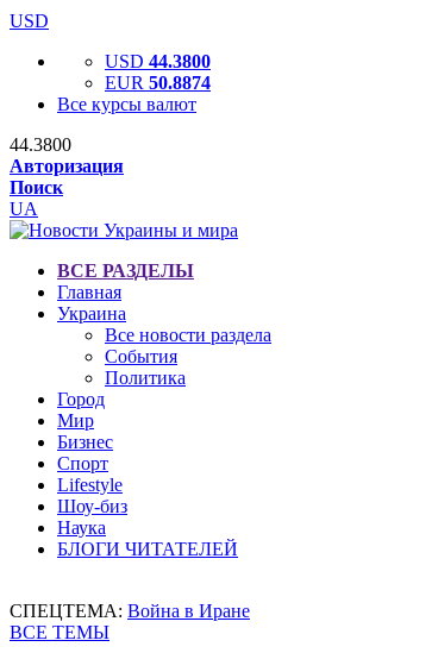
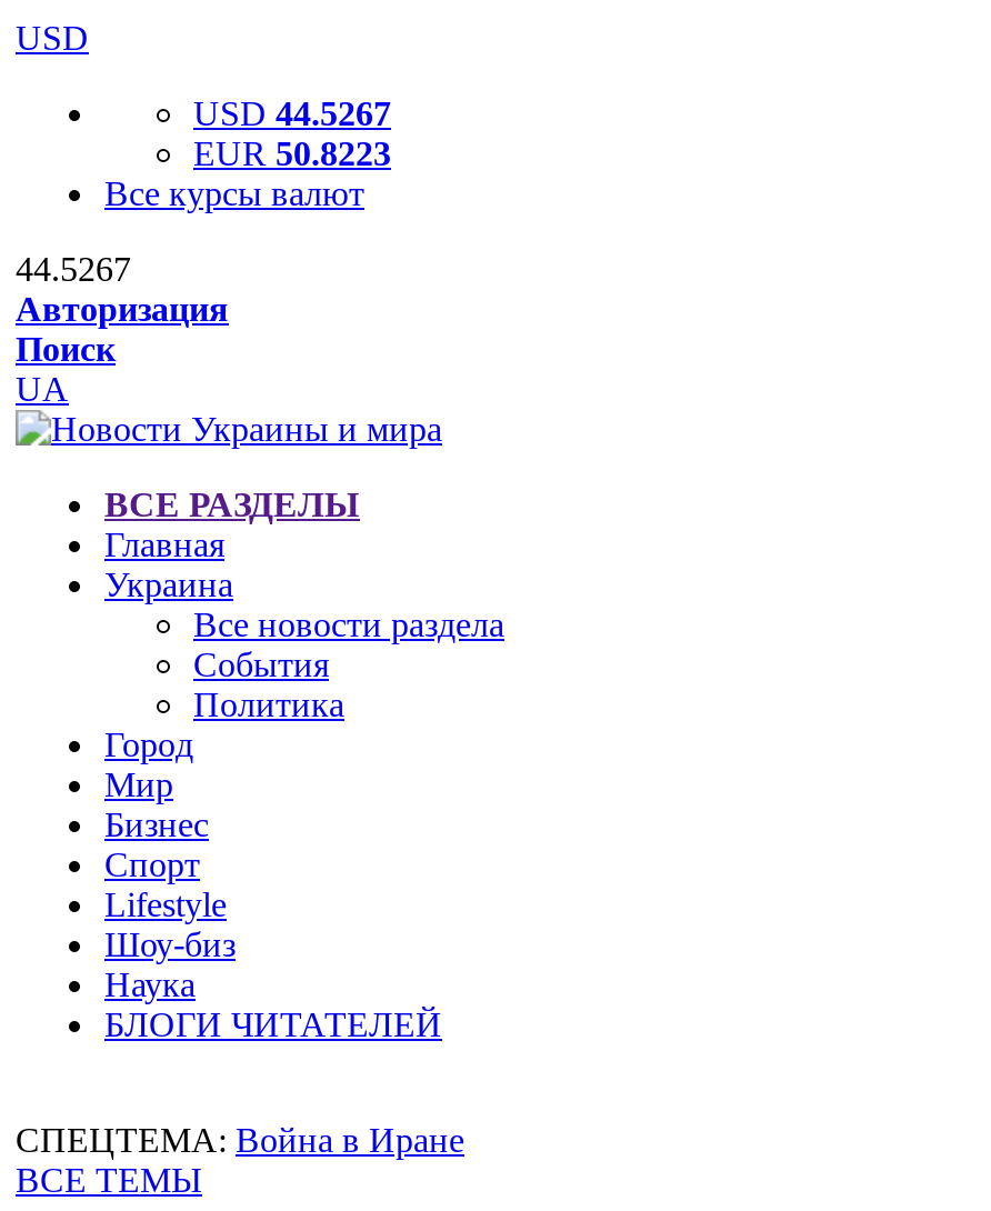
[105,51,211,71] USD 44.3800 -> [193,94,391,132] USD 44.5267
[105,73,211,93] EUR 50.8874 -> [193,134,391,172] EUR 50.8223
[10,134,71,155] 44.3800 -> [16,250,131,288] 44.5267

